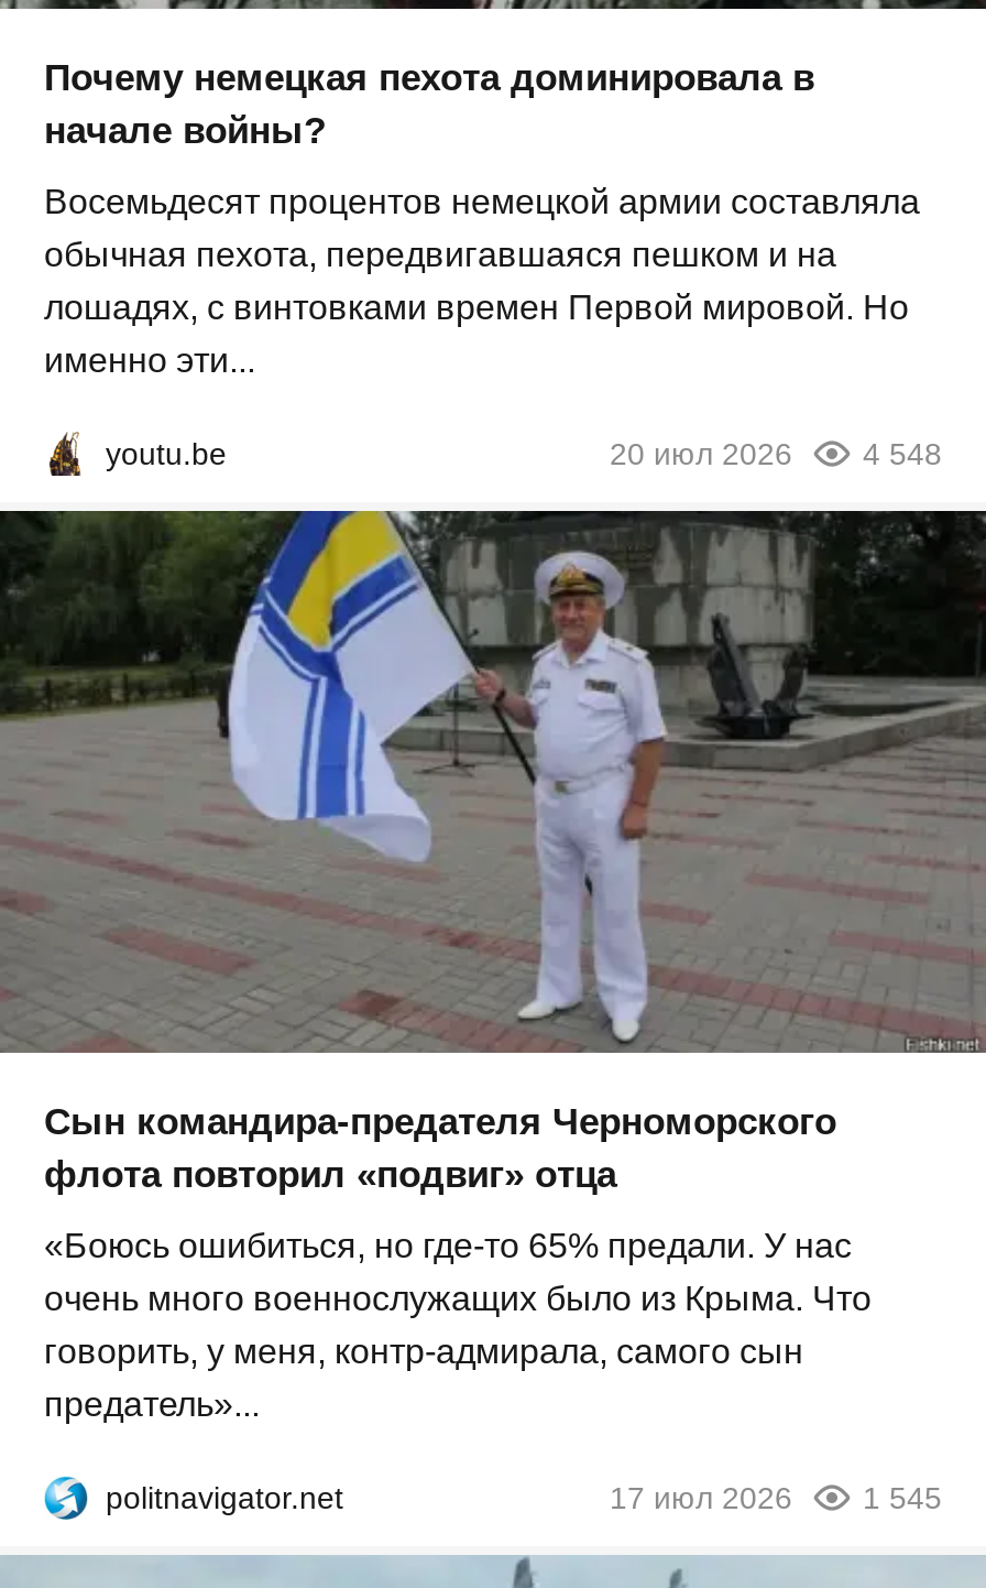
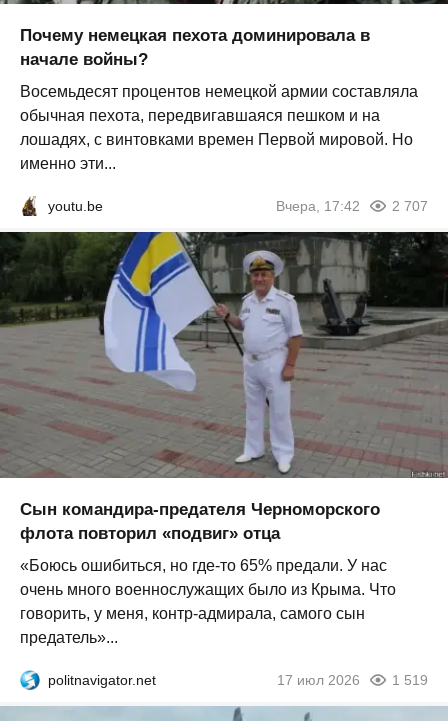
[610,435,942,470] 20 июл 2026 | 4 548 -> [276,197,428,213] Вчера, 17:42 | 2 707
[610,1480,942,1515] 17 июл 2026 1 545 -> [277,672,428,688] 17 июл 2026 1 519

